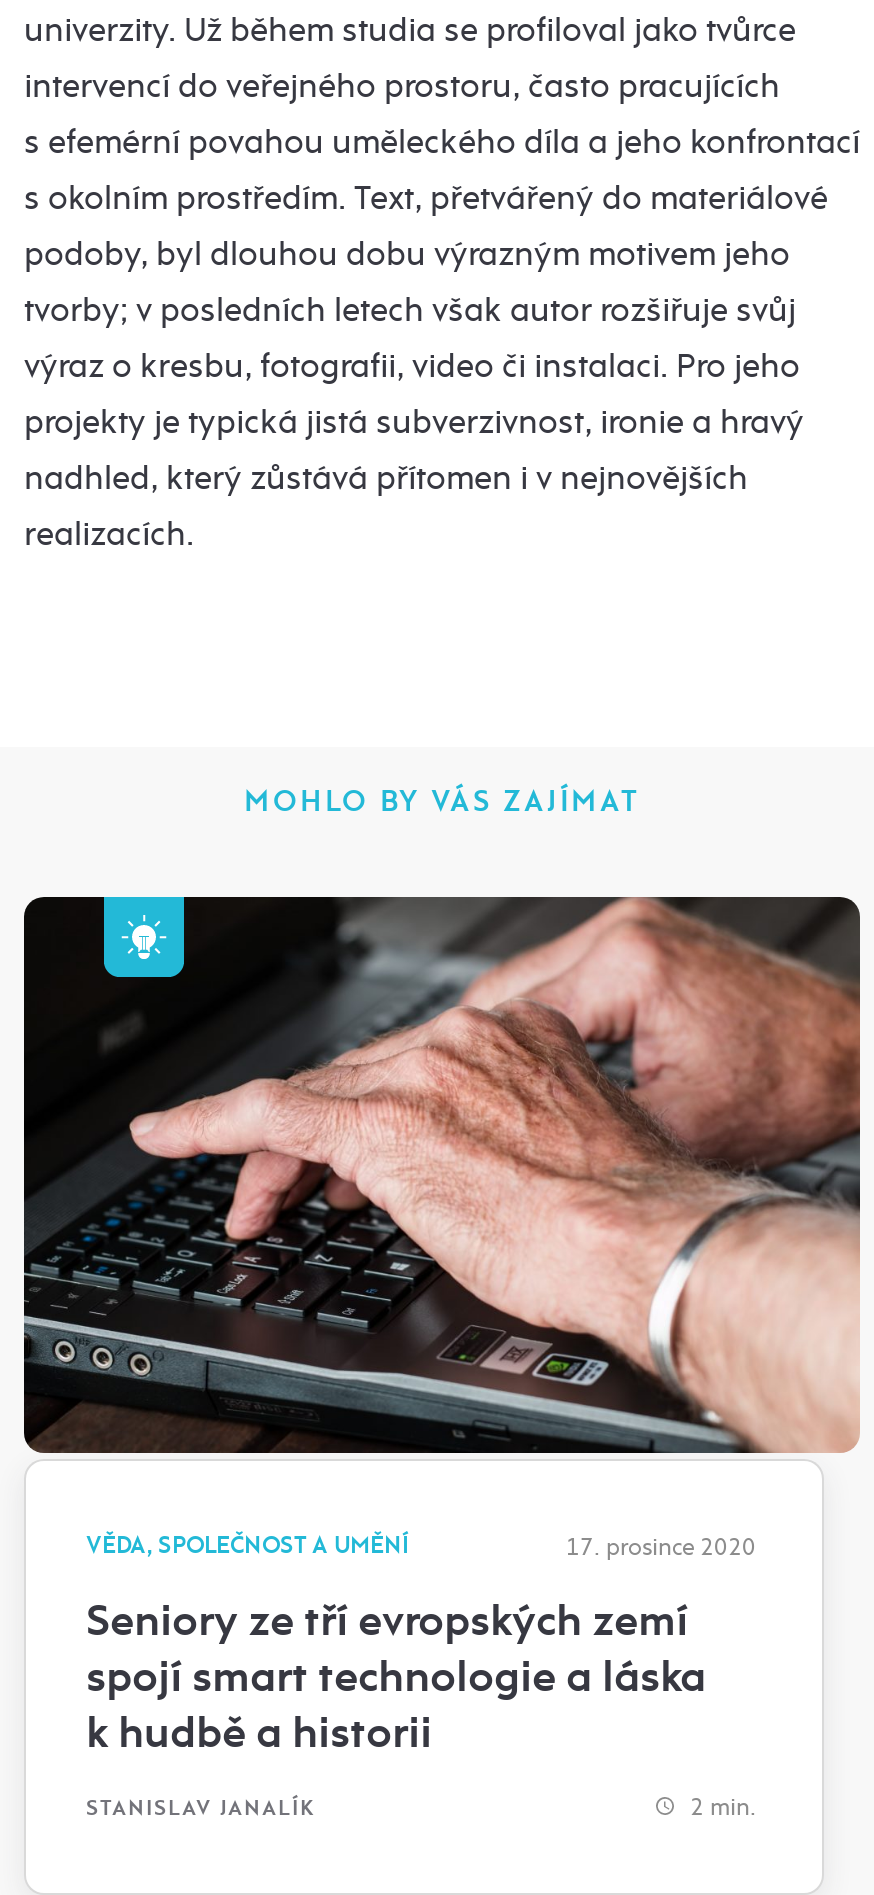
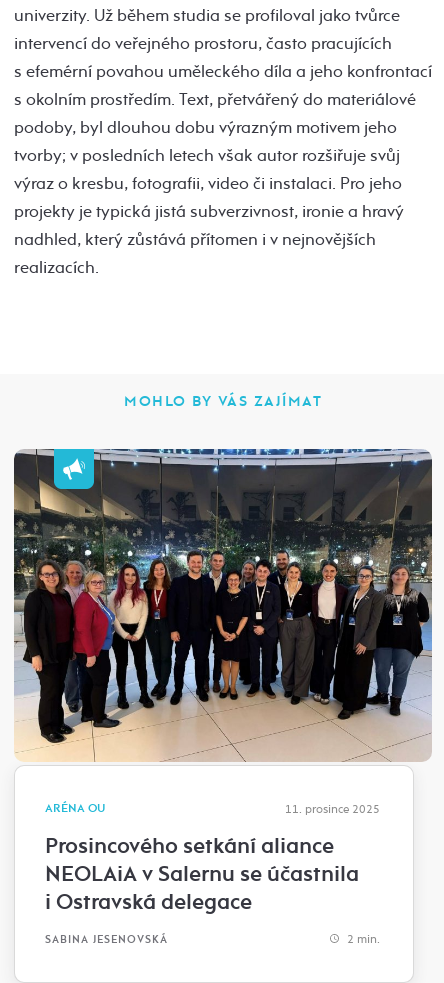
[22,895,860,1562] [image] | VĚDA, SPOLEČNOST A UMĚNÍ | 17. prosince 2020 -> [13,448,433,816] [image] | ARÉNA OU | 11. prosince 2025
[86,1594,706,1762] Seniory ze tří evropských zemí | spojí smart technologie a láska | k hudbě a historii -> [45,832,359,916] Prosincového setkání aliance | NEOLAiA v Salernu se účastnila | i Ostravská delegace
[86,1795,316,1821] STANISLAV JANALÍK -> [45,933,168,946] SABINA JESENOVSKÁ

